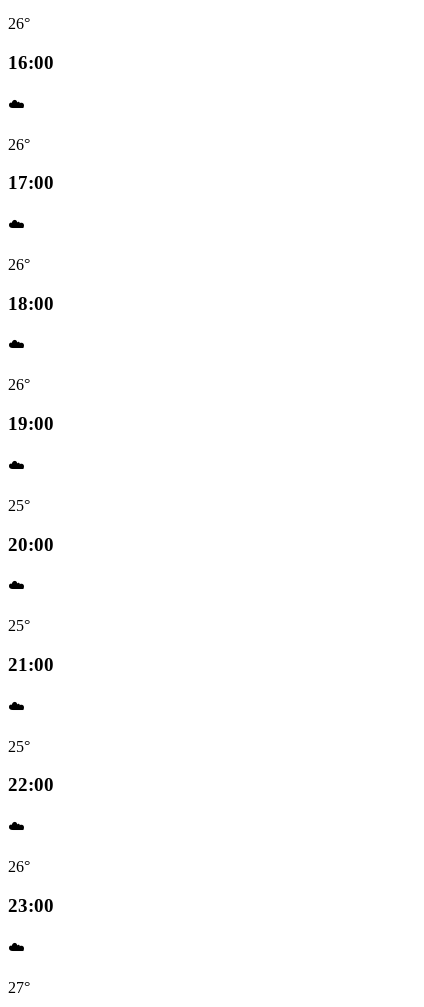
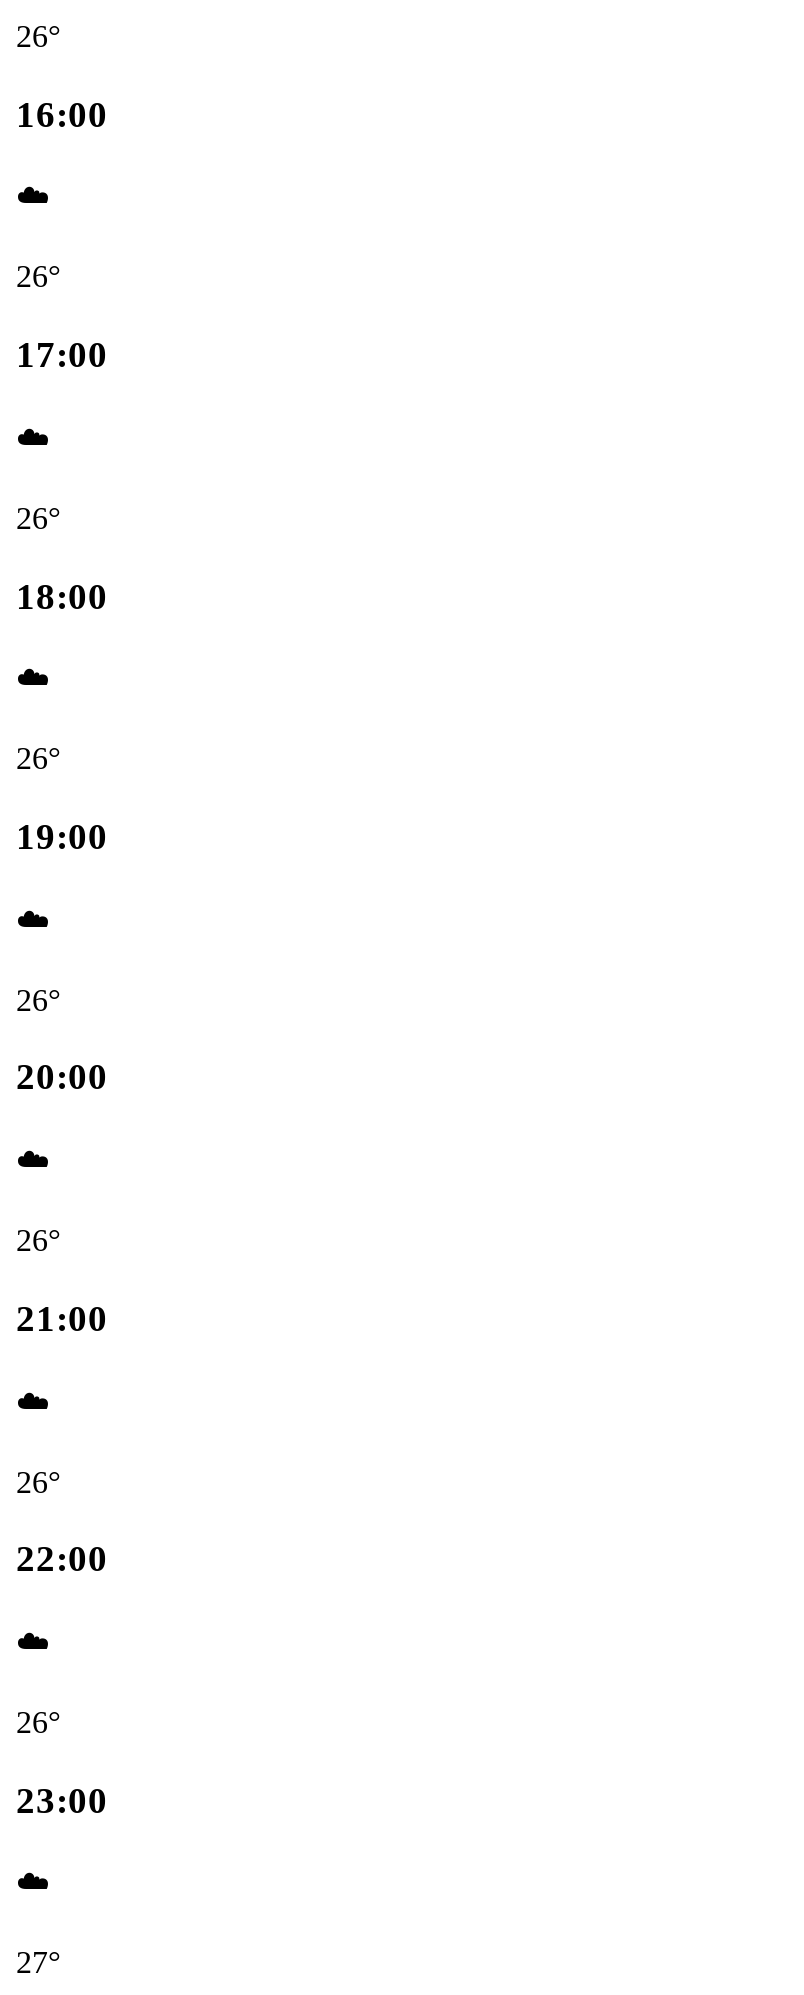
[8,497,30,514] 25° -> [16,983,60,1017] 26°
[8,617,30,634] 25° -> [16,1224,60,1258] 26°
[8,738,30,755] 25° -> [16,1465,60,1499] 26°

